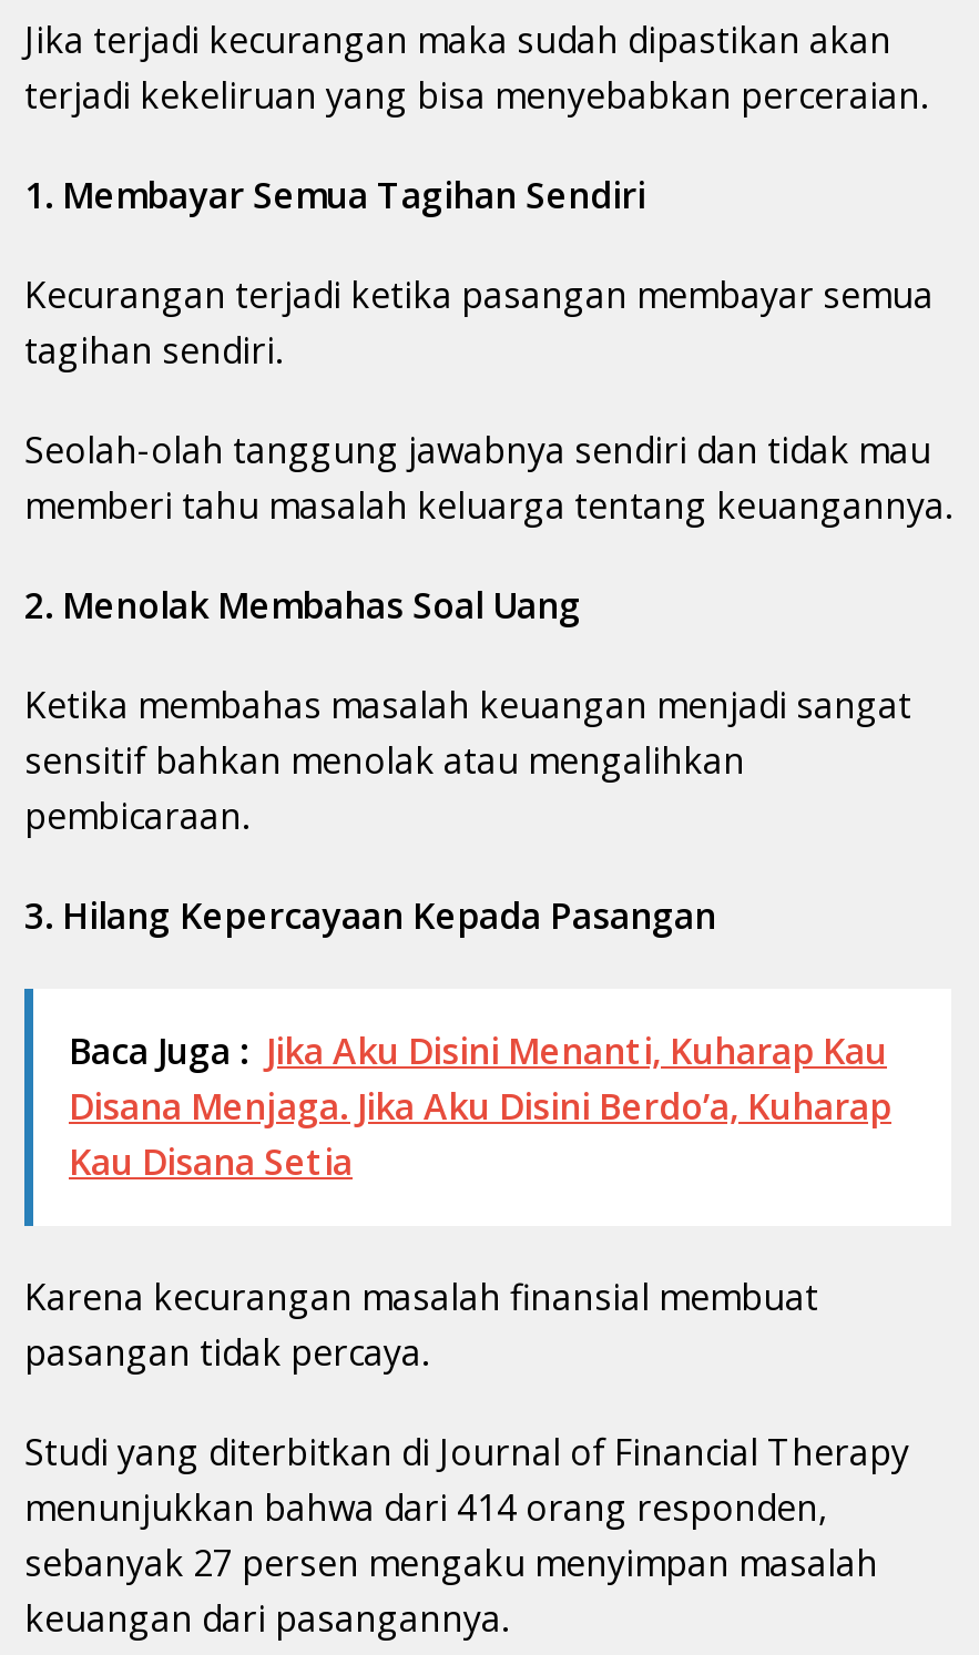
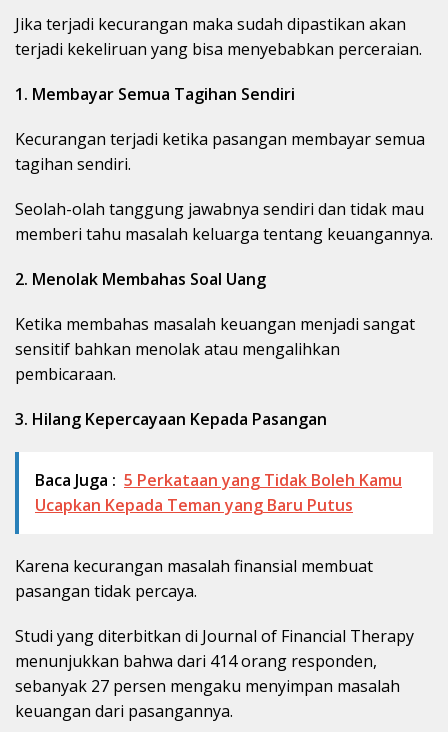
[69,1026,891,1186] Baca Juga : Jika Aku Disini Menanti, Kuharap Kau | Disana Menjaga. Jika Aku Disini Berdo’a, Kuharap | Kau Disana Setia -> [35,469,402,516] Baca Juga : 5 Perkataan yang Tidak Boleh Kamu | Ucapkan Kepada Teman yang Baru Putus

